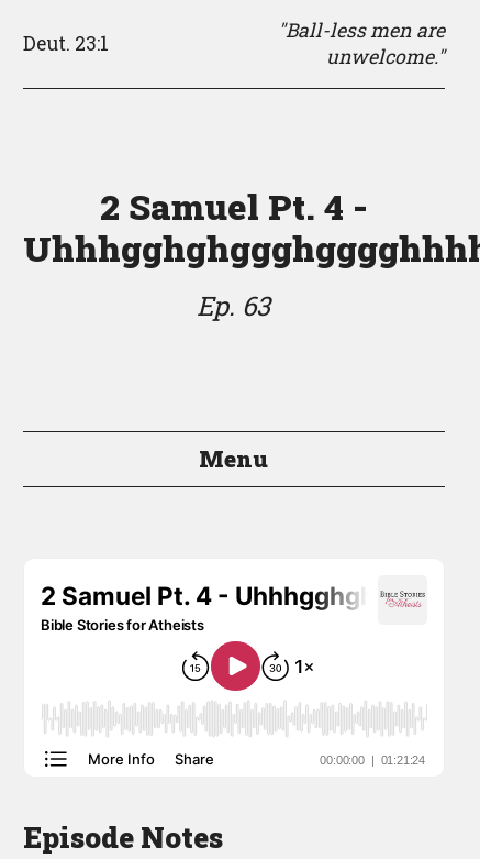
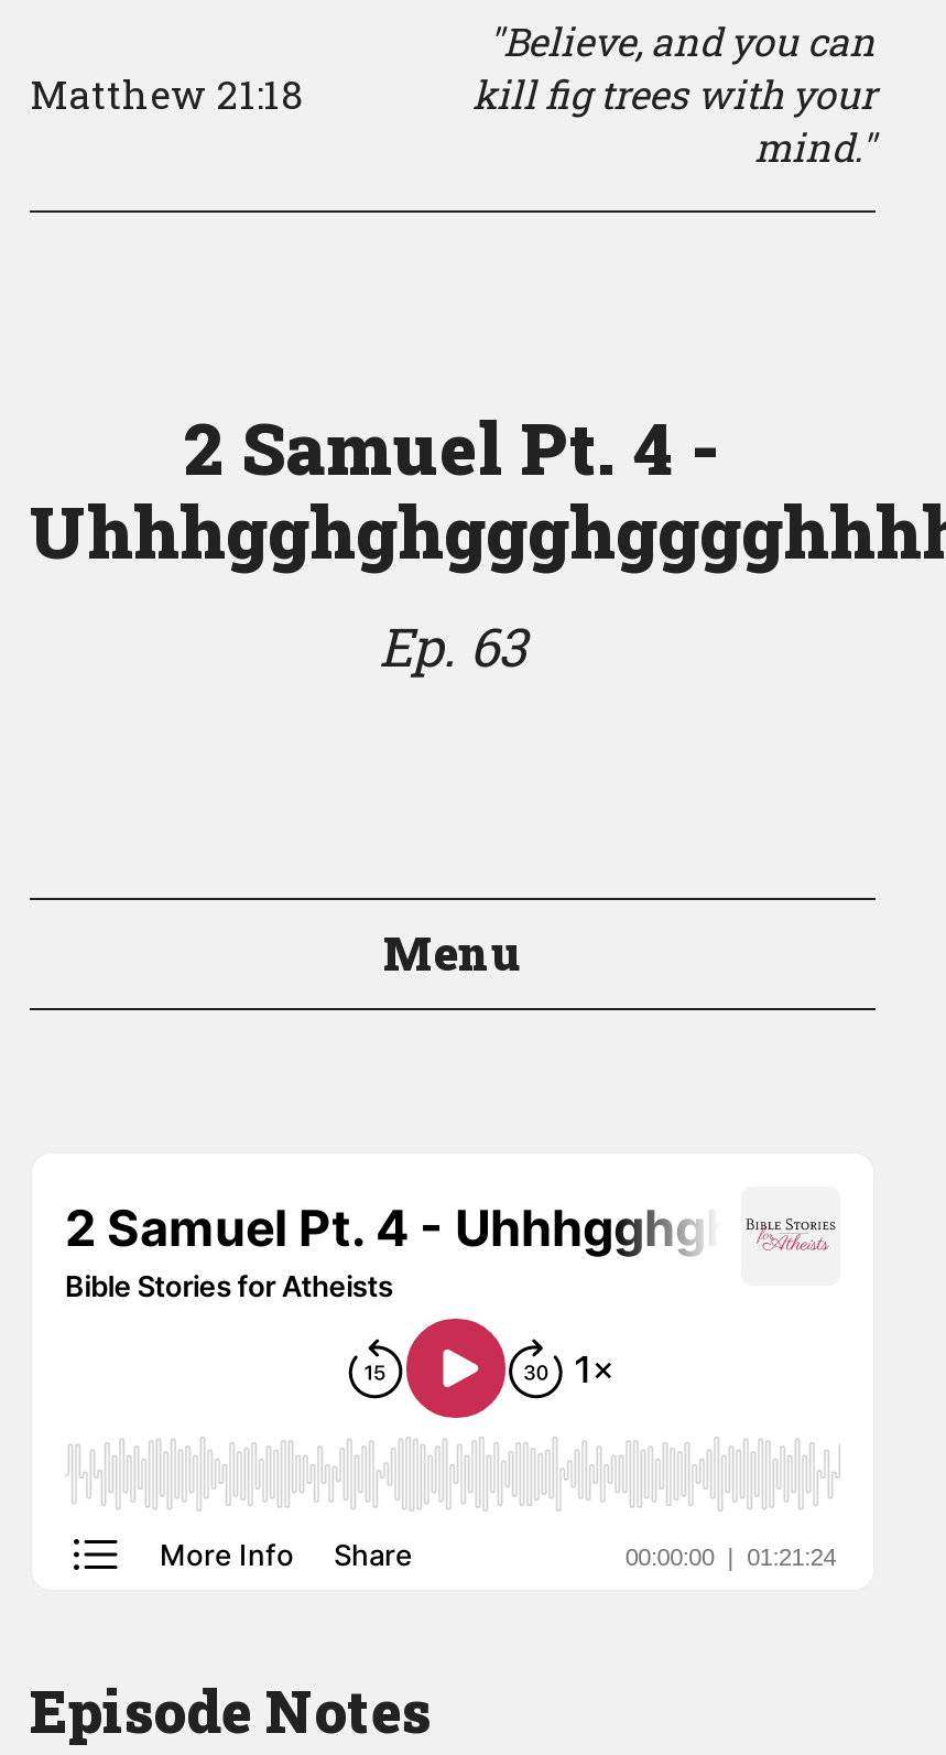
[278,18,445,69] "Ball-less men are | unwelcome." -> [472,17,876,173] "Believe, and you can | kill fig trees with your | mind."
[23,31,109,56] Deut. 23:1 -> [30,69,303,120] Matthew 21:18

